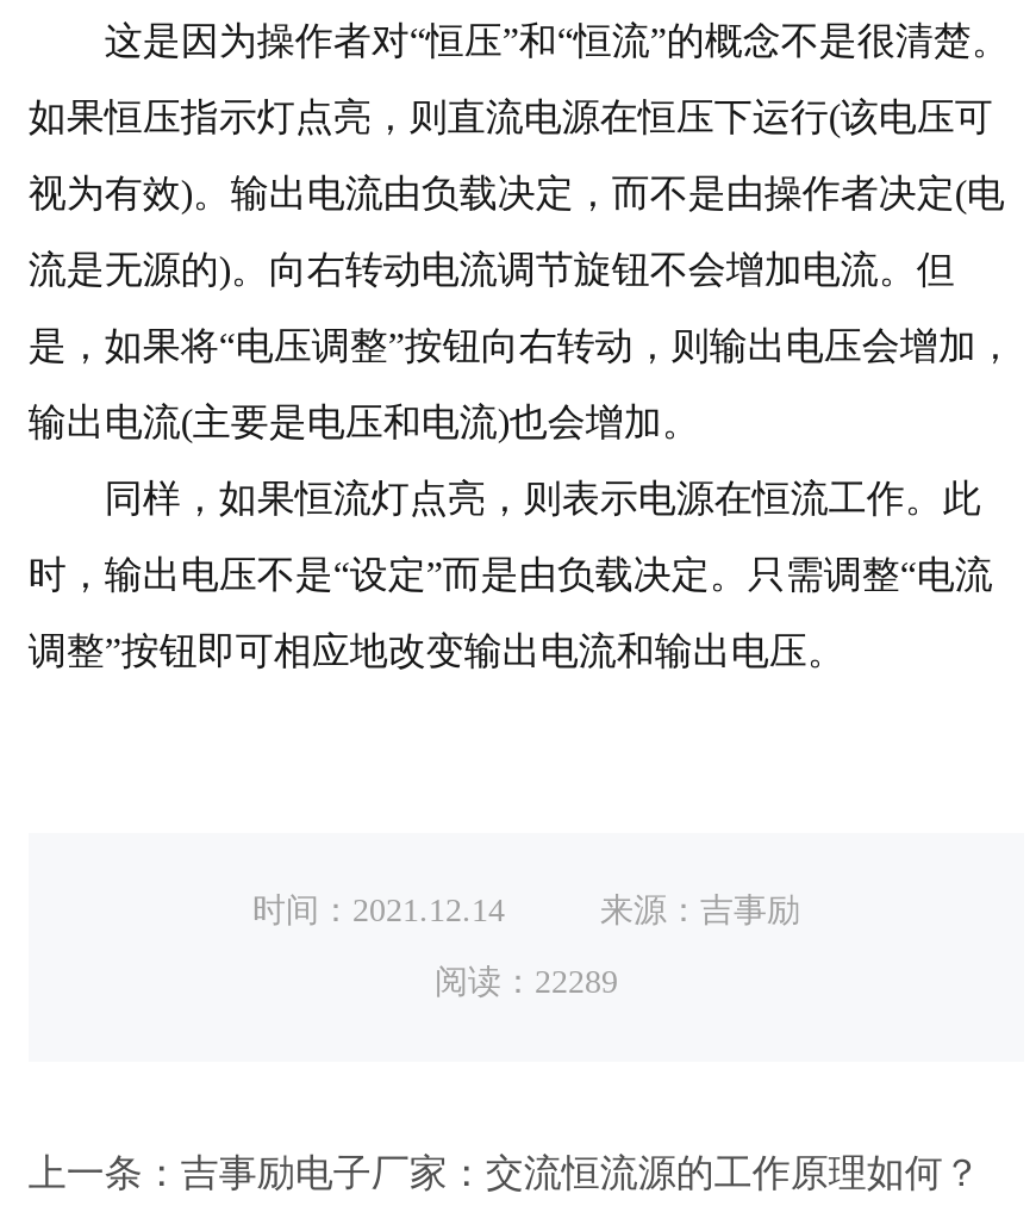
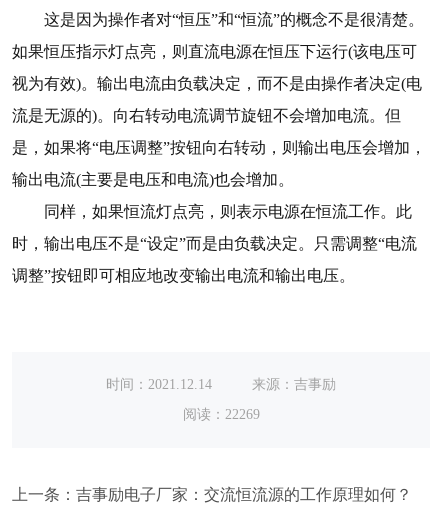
[435,963,618,999] 阅读：22289 -> [182,407,259,422] 阅读：22269

